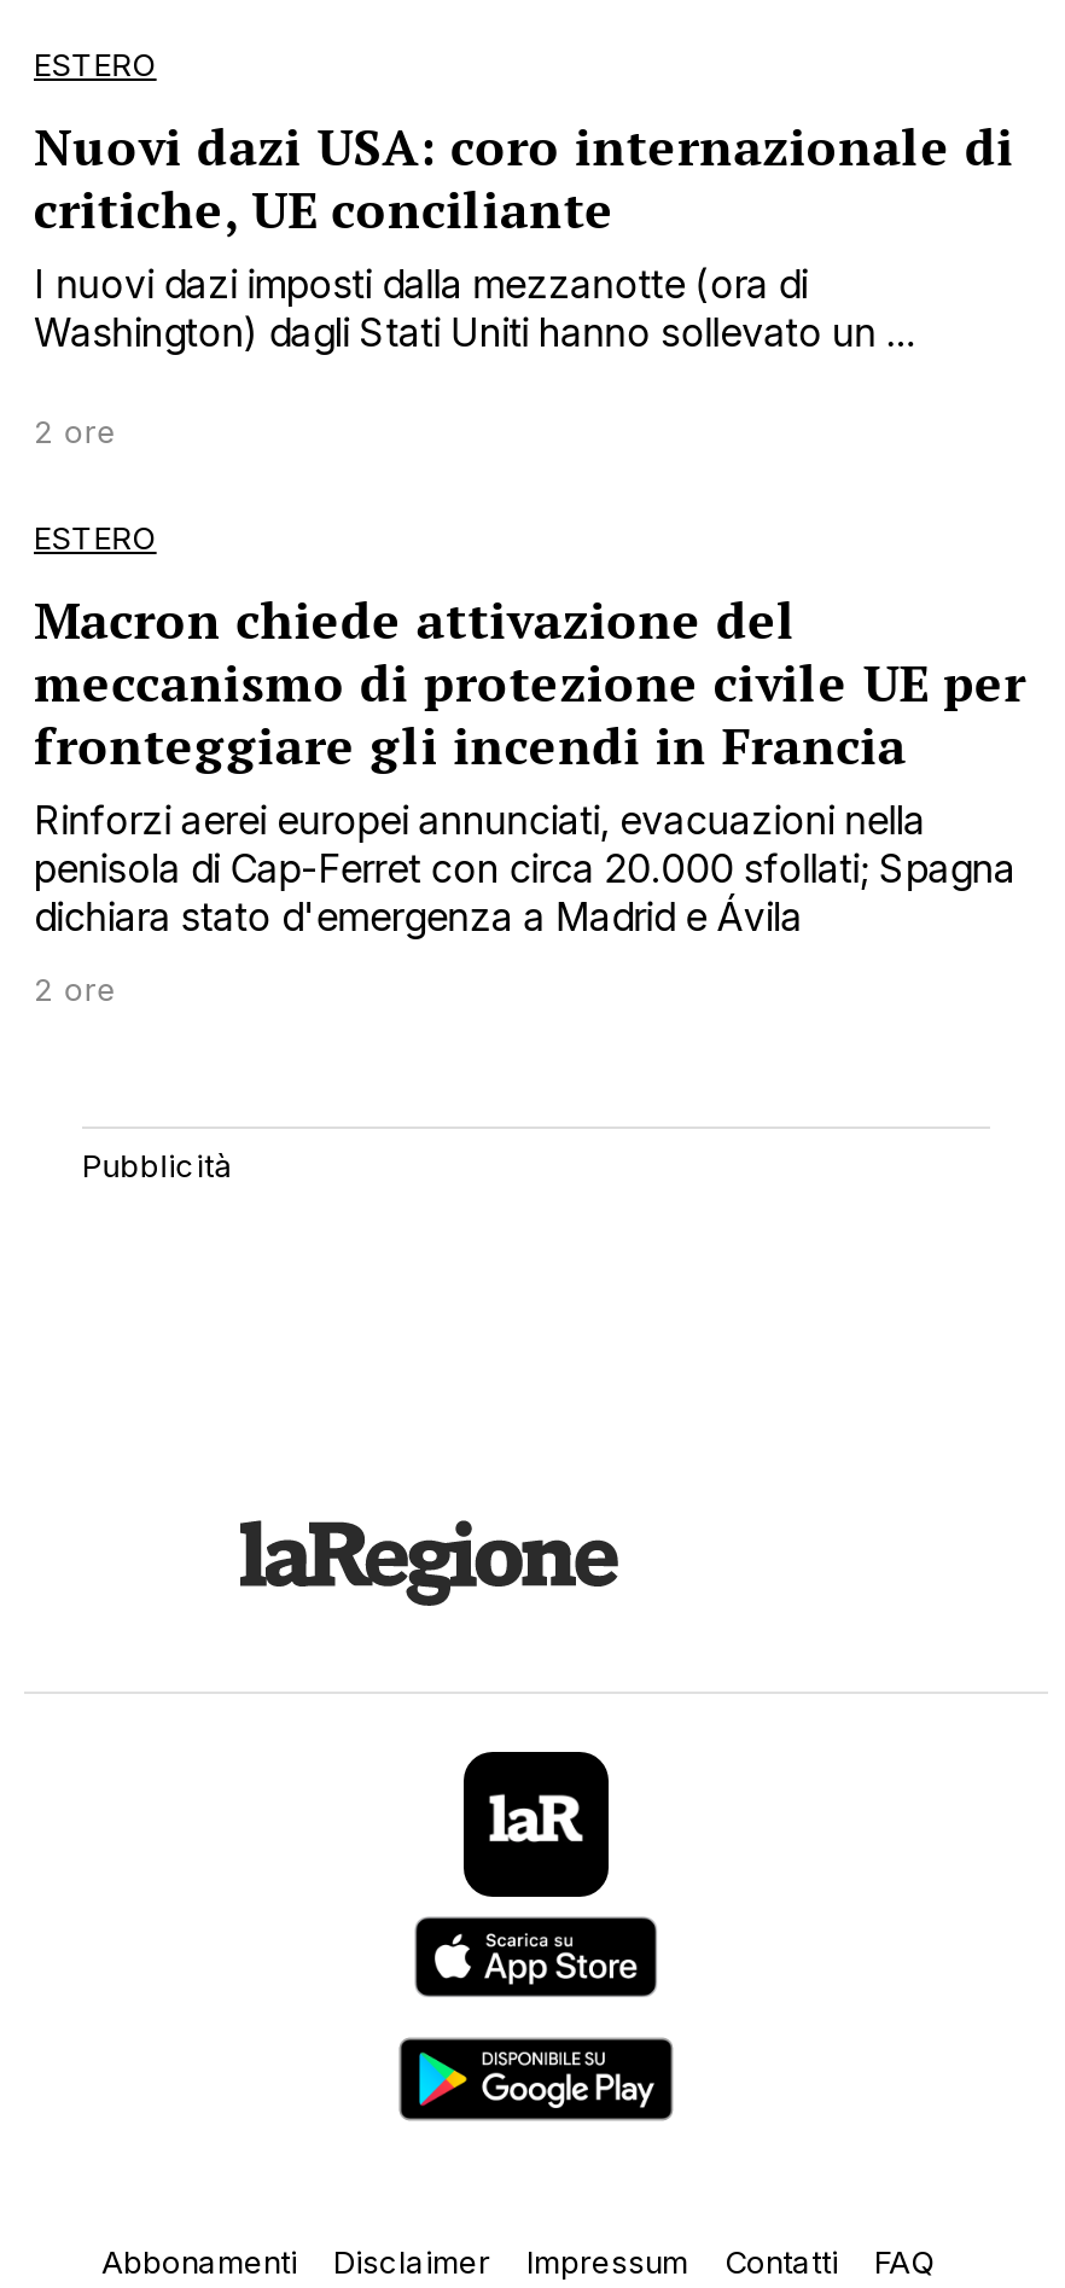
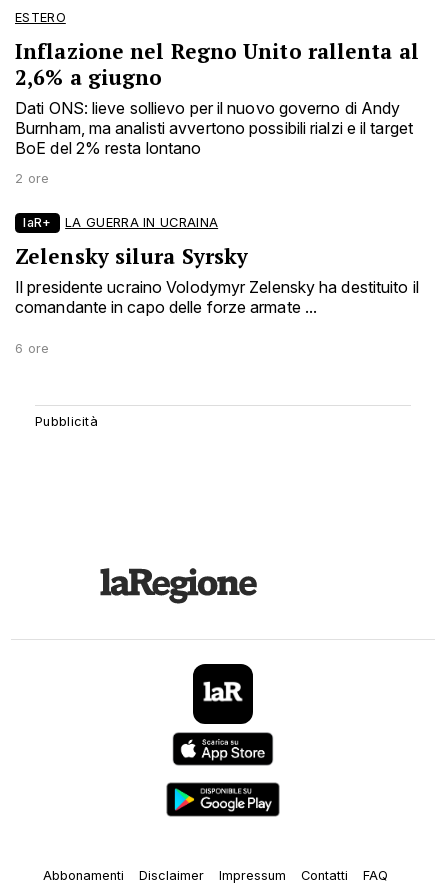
[34,112,1014,356] Nuovi dazi USA: coro internazionale di | critiche, UE conciliante | I nuovi dazi imposti dalla mezzanotte (ora di | Washington) dagli Stati Uniti hanno sollevato un ... -> [15,37,419,158] Inflazione nel Regno Unito rallenta al | 2,6% a giugno | Dati ONS: lieve sollievo per il nuovo governo di Andy | Burnham, ma analisti avvertono possibili rialzi e il target | BoE del 2% resta lontano
[34,520,1026,941] ESTERO | Macron chiede attivazione del | meccanismo di protezione civile UE per | fronteggiare gli incendi in Francia | Rinforzi aerei europei annunciati, evacuazioni nella | penisola di Cap-Ferret con circa 20.000 sfollati; Spagna | dichiara stato d'emergenza a Madrid e Ávila -> [15,215,419,317] laR+ | LA GUERRA IN UCRAINA | Zelensky silura Syrsky | Il presidente ucraino Volodymyr Zelensky ha destituito il | comandante in capo delle forze armate ...
[34,972,117,1008] 2 ore -> [15,341,49,356] 6 ore

